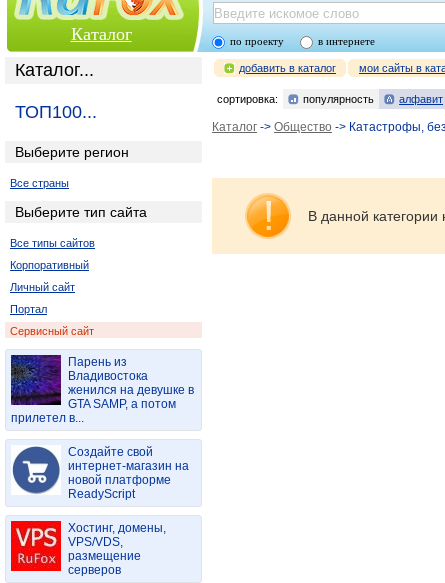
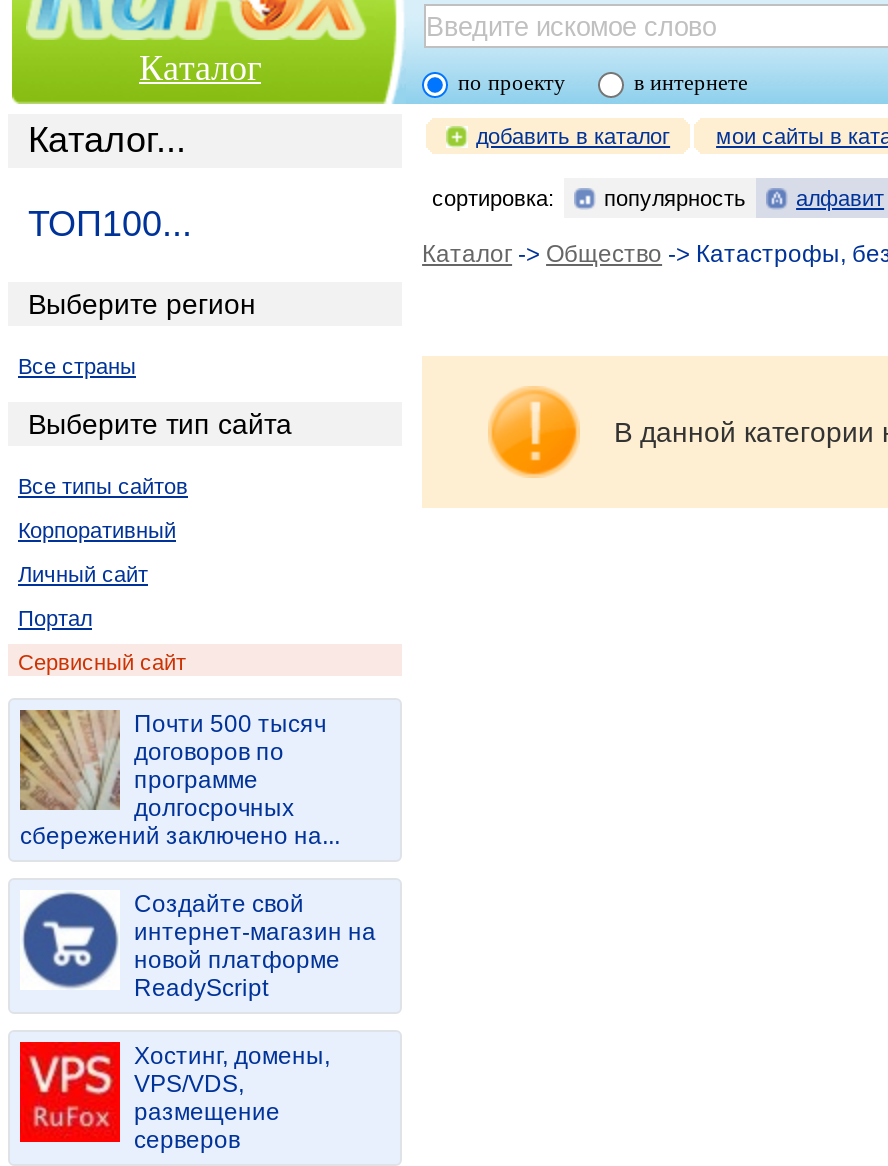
[10,354,194,425] [image] | Парень из | Владивостока | женился на девушке в | GTA SAMP, а потом | прилетел в... -> [18,708,340,850] [image] | Почти 500 тысяч | договоров по | программе | долгосрочных | сбережений заключено на...

